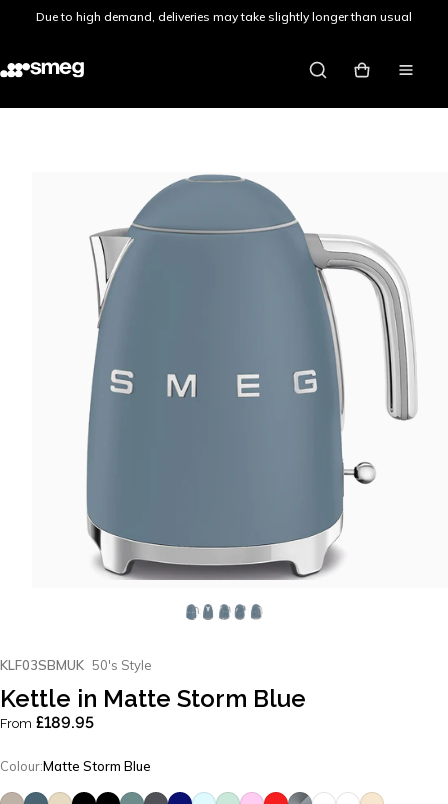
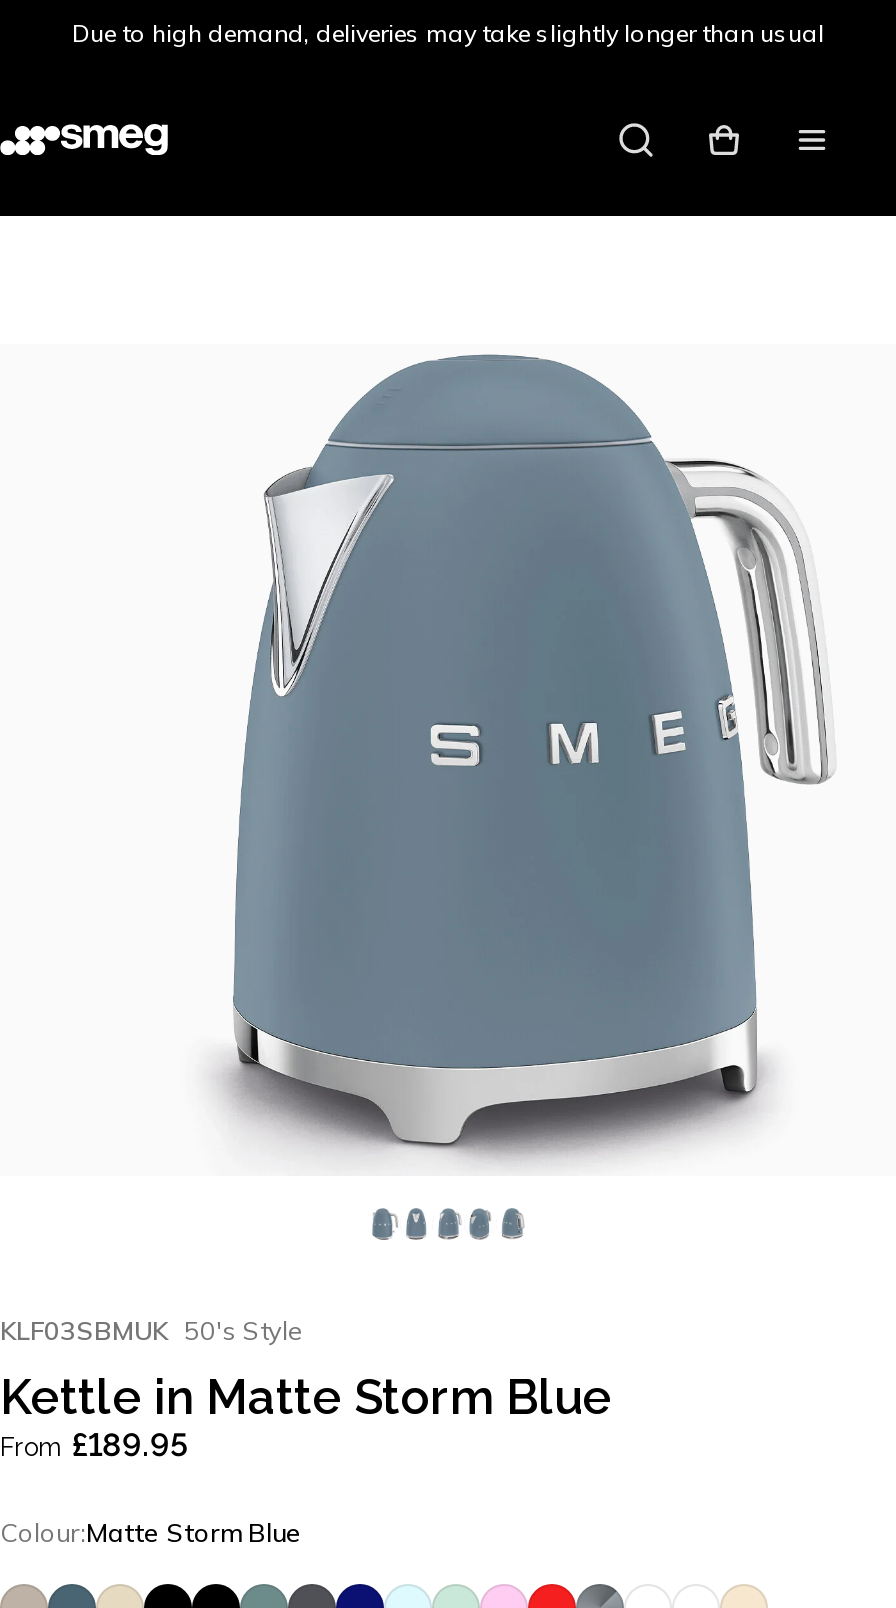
[86,174,417,580] [image] -> [174,350,832,1158] [image]

